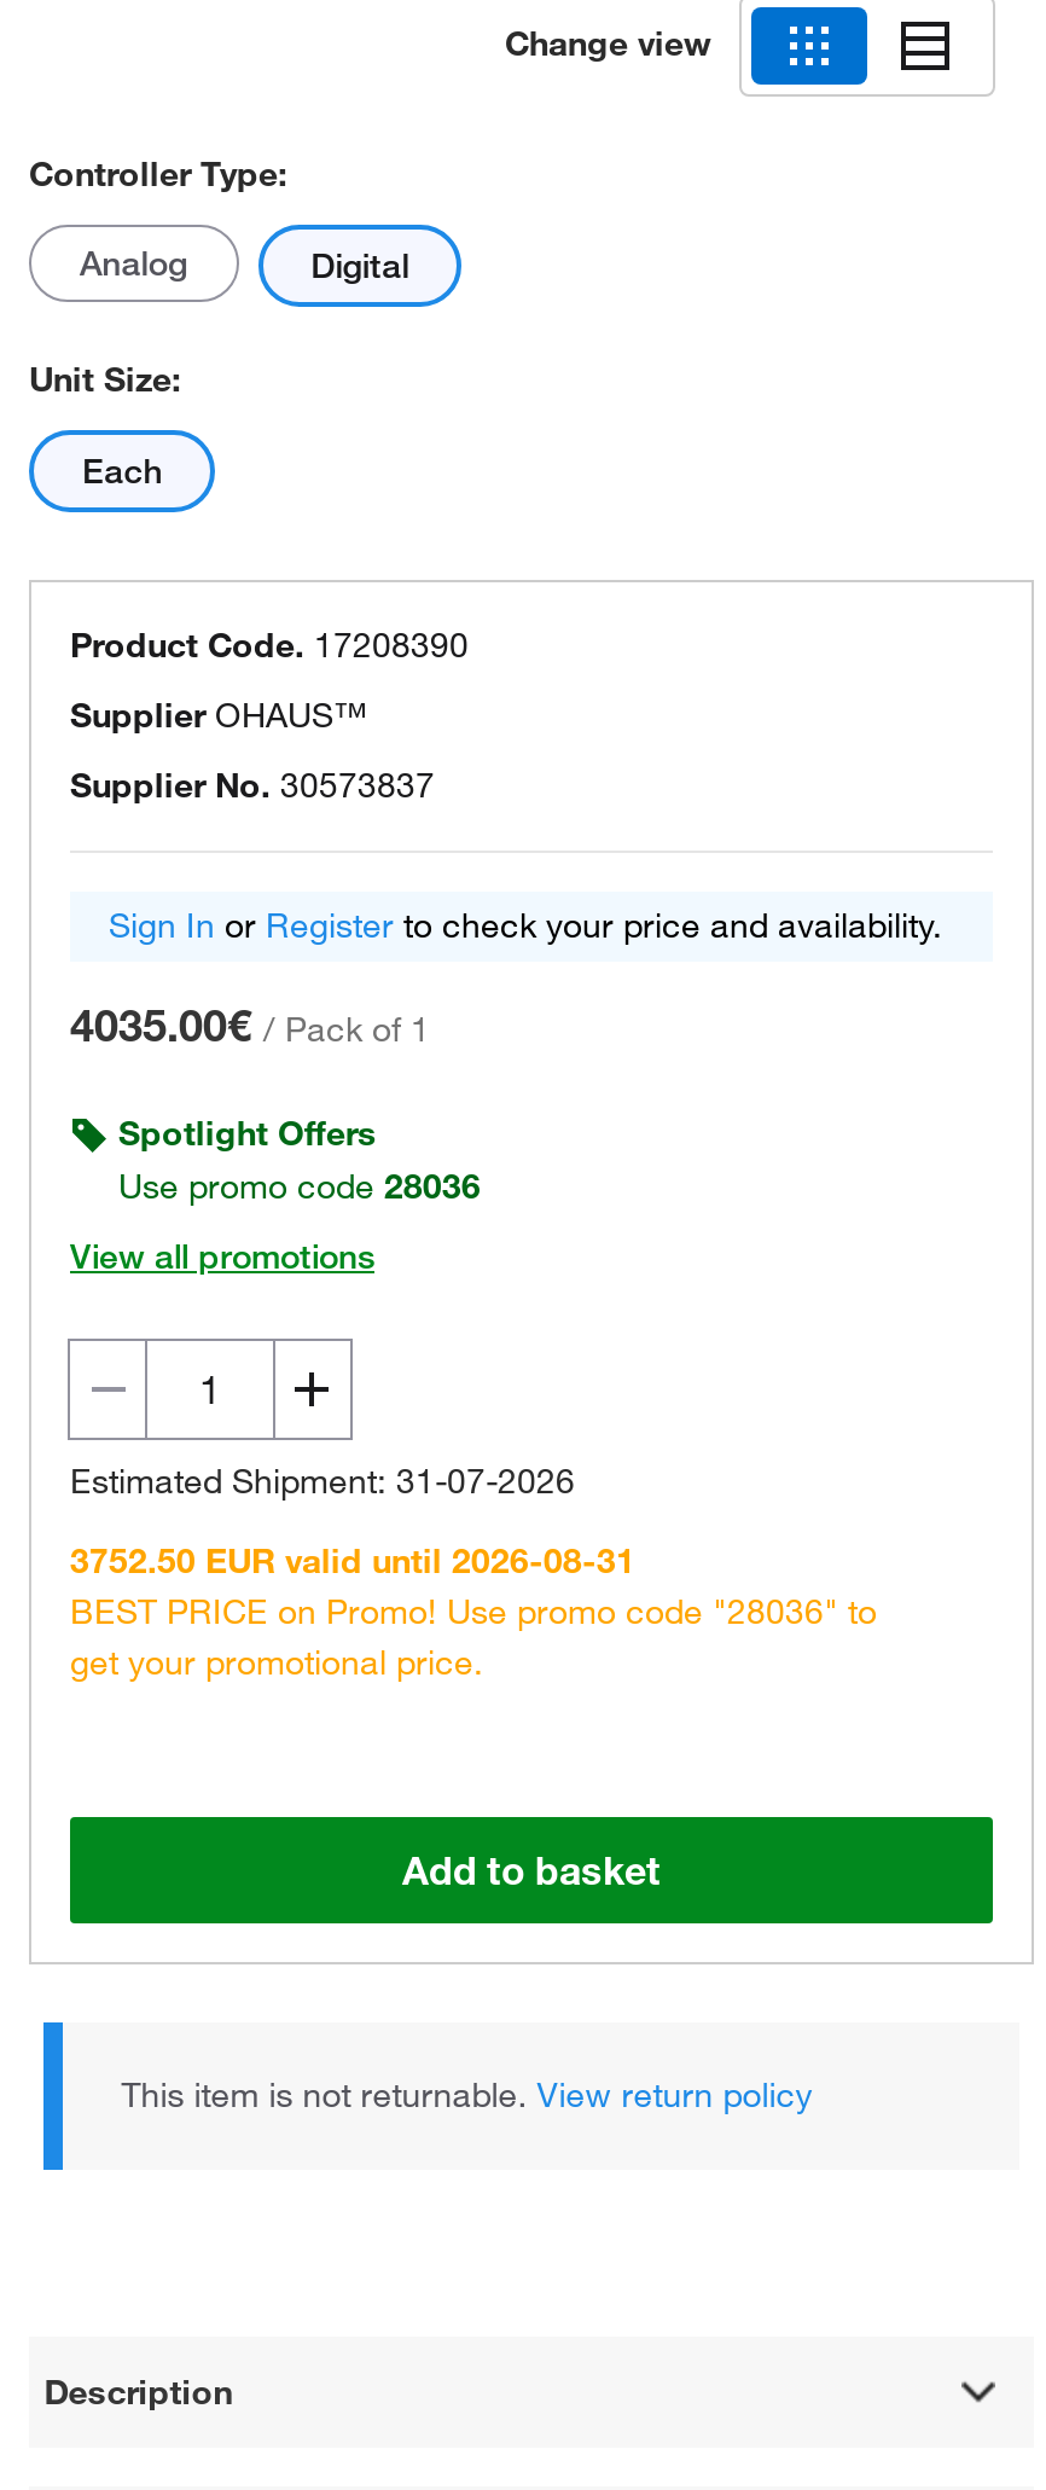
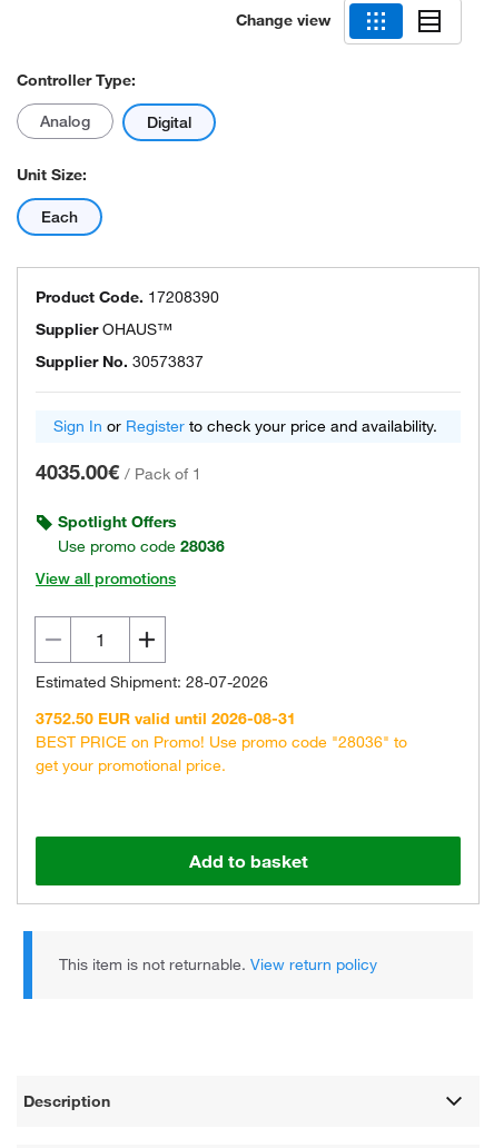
[70,1459,575,1503] Estimated Shipment: 31-07-2026 -> [36,672,268,692] Estimated Shipment: 28-07-2026

